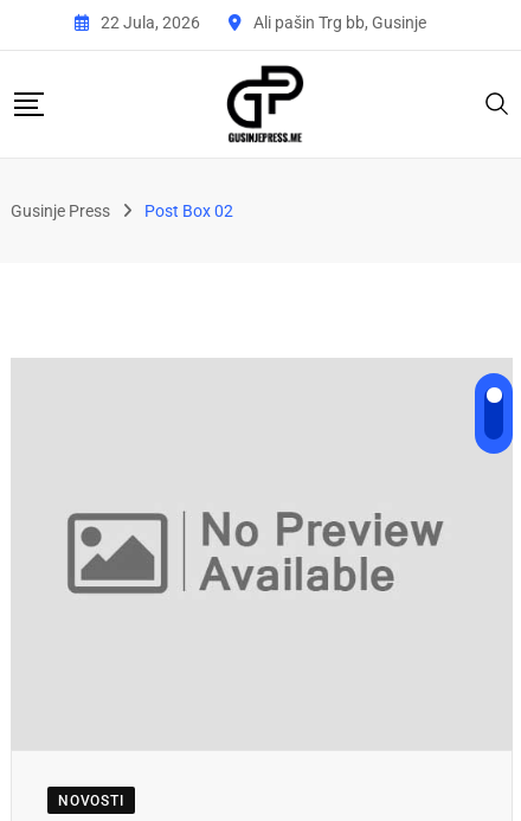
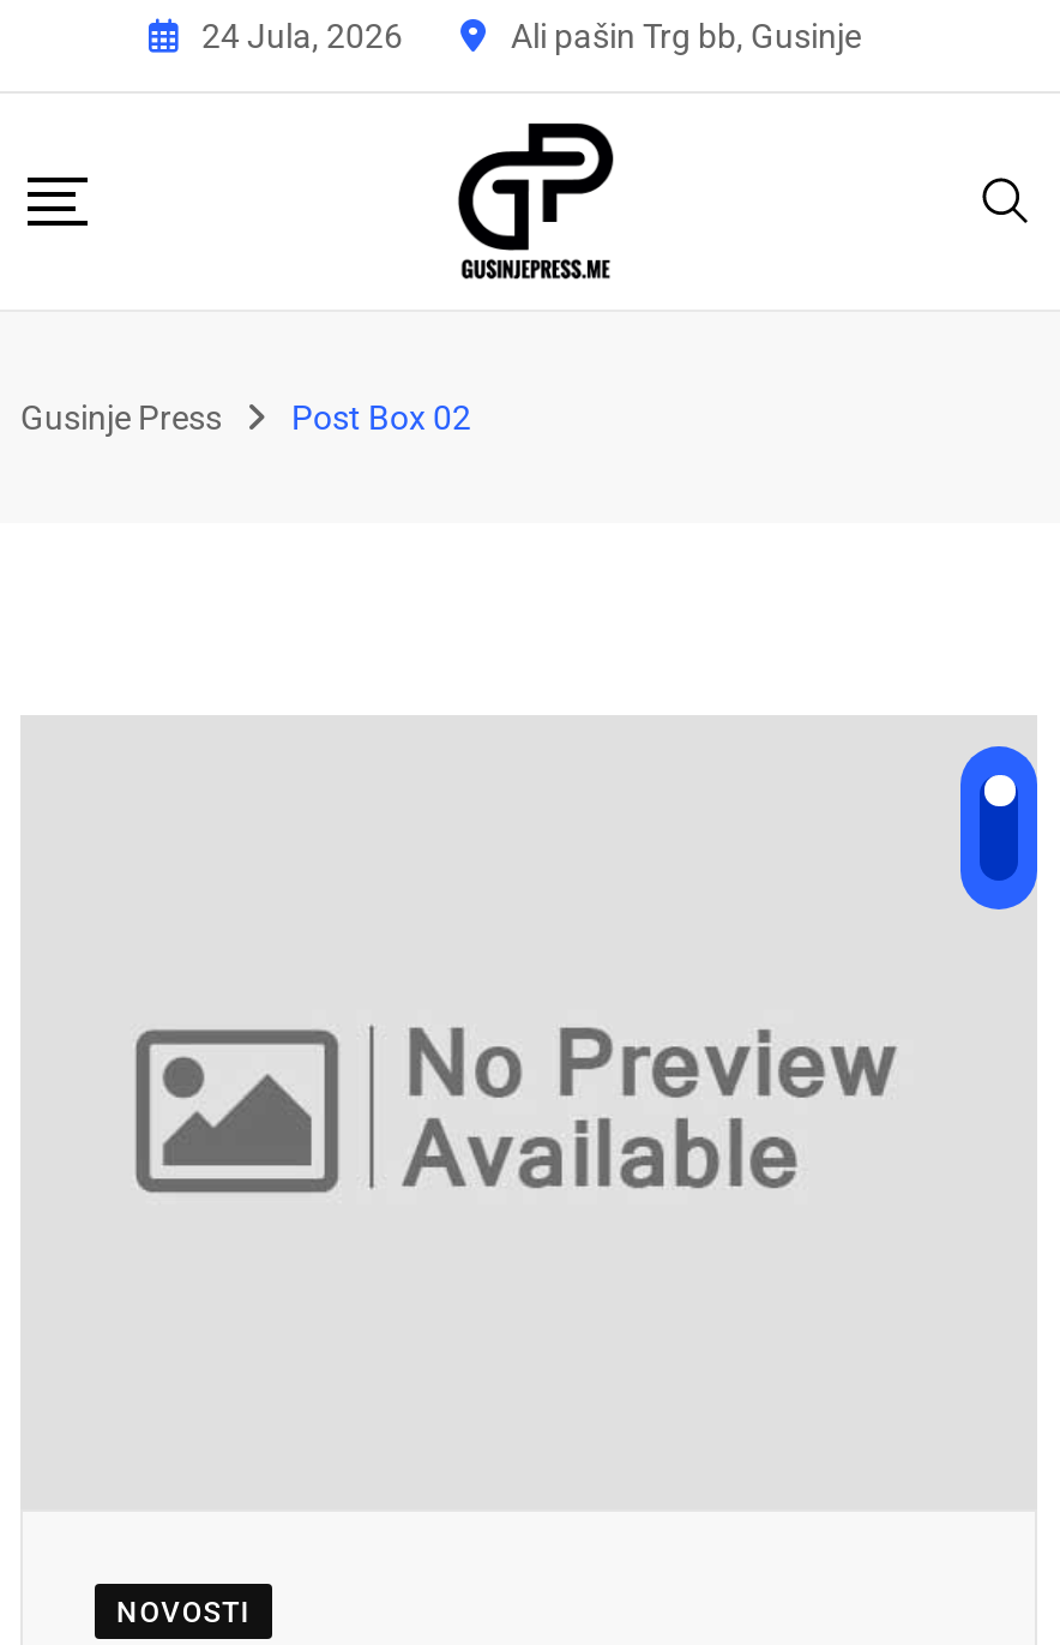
[100,12,200,31] 22 Jula, 2026 -> [201,16,403,54] 24 Jula, 2026

